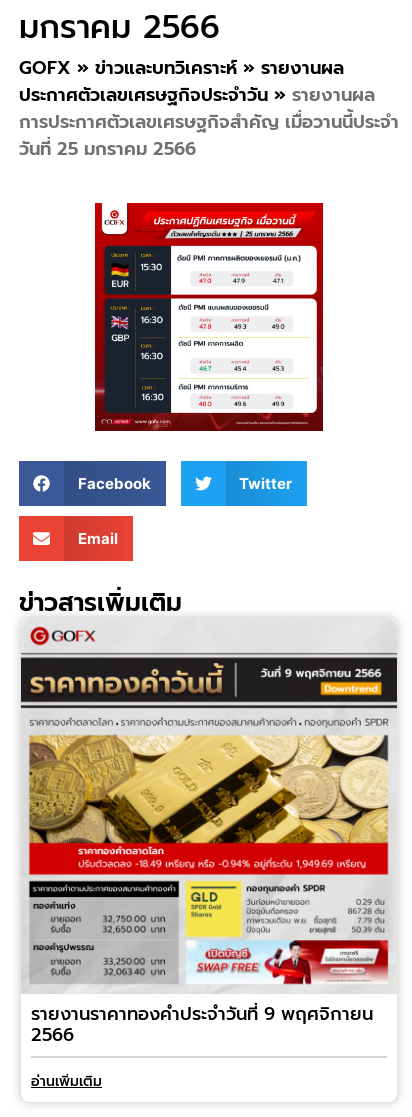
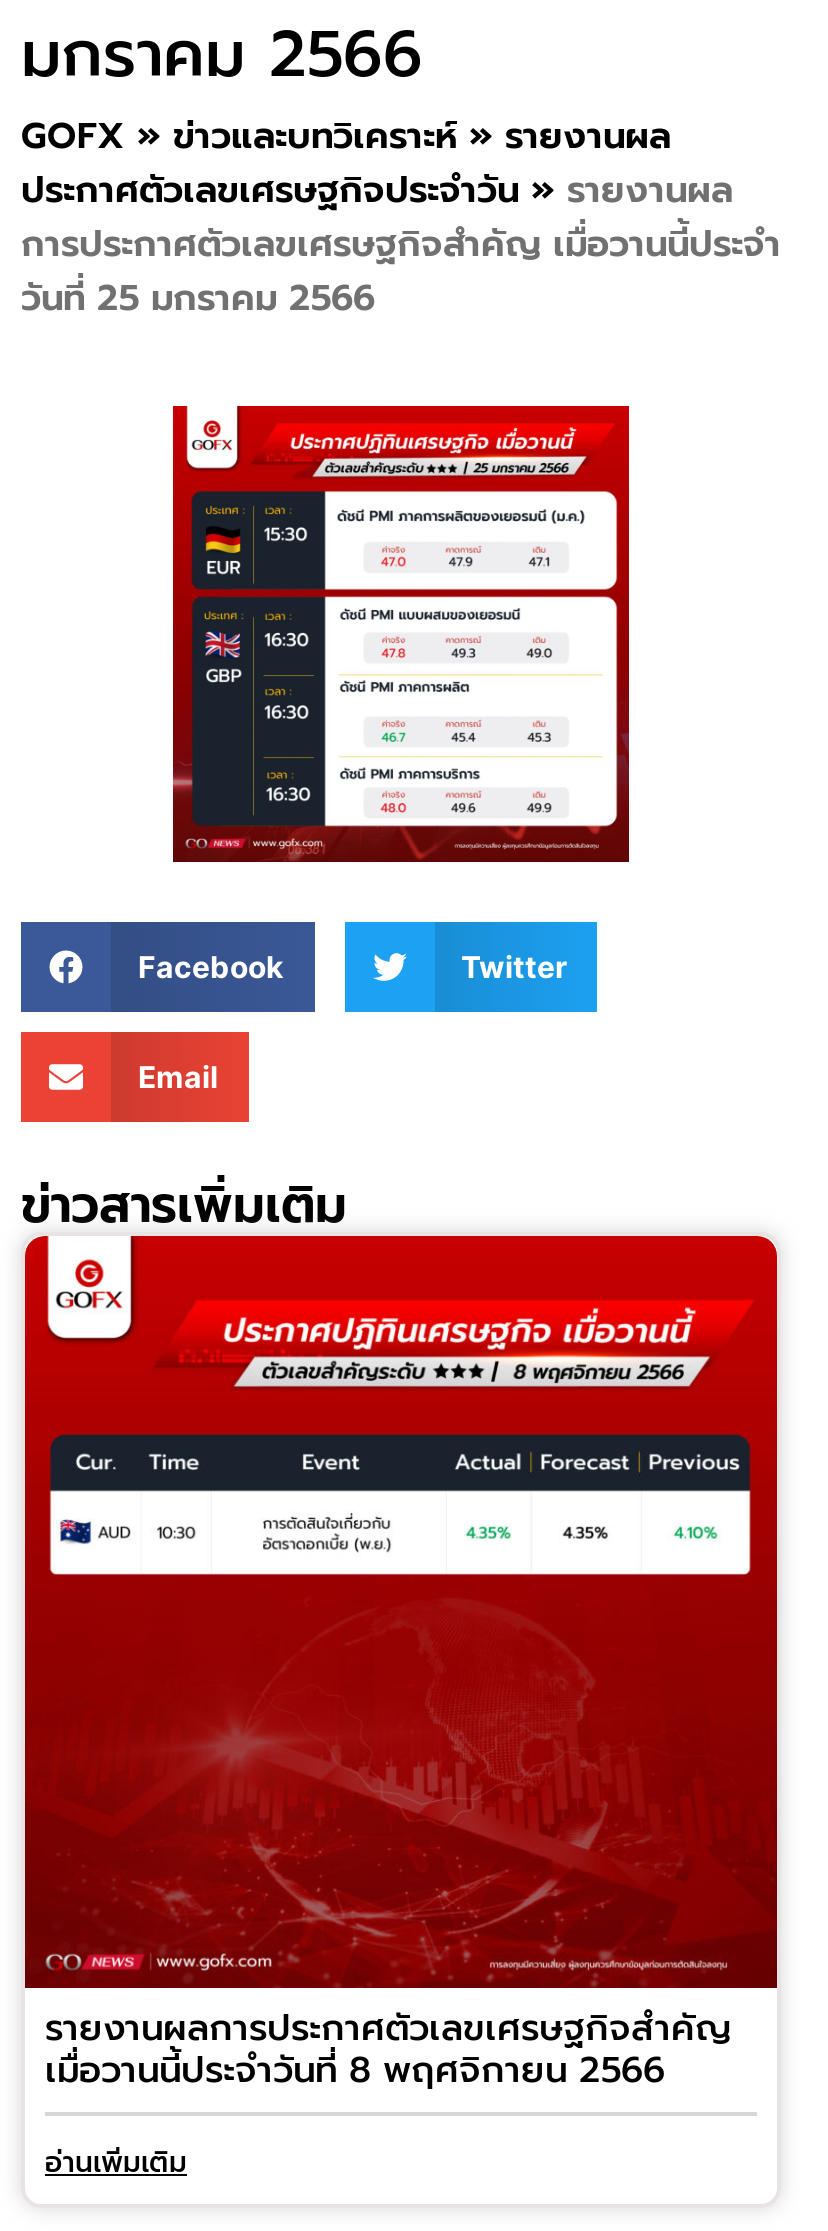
[20,618,398,1049] [image] | รายงานราคาทองคำประจำวันที่ 9 พฤศจิกายน | 2566 -> [23,1234,779,2099] [image] | รายงานผลการประกาศตัวเลขเศรษฐกิจสำคัญ | เมื่อวานนี้ประจำวันที่ 8 พฤศจิกายน 2566

